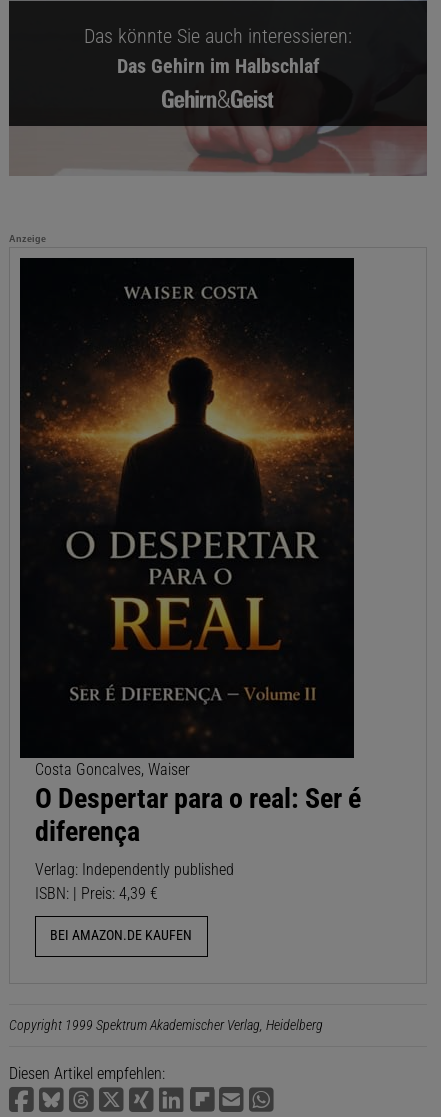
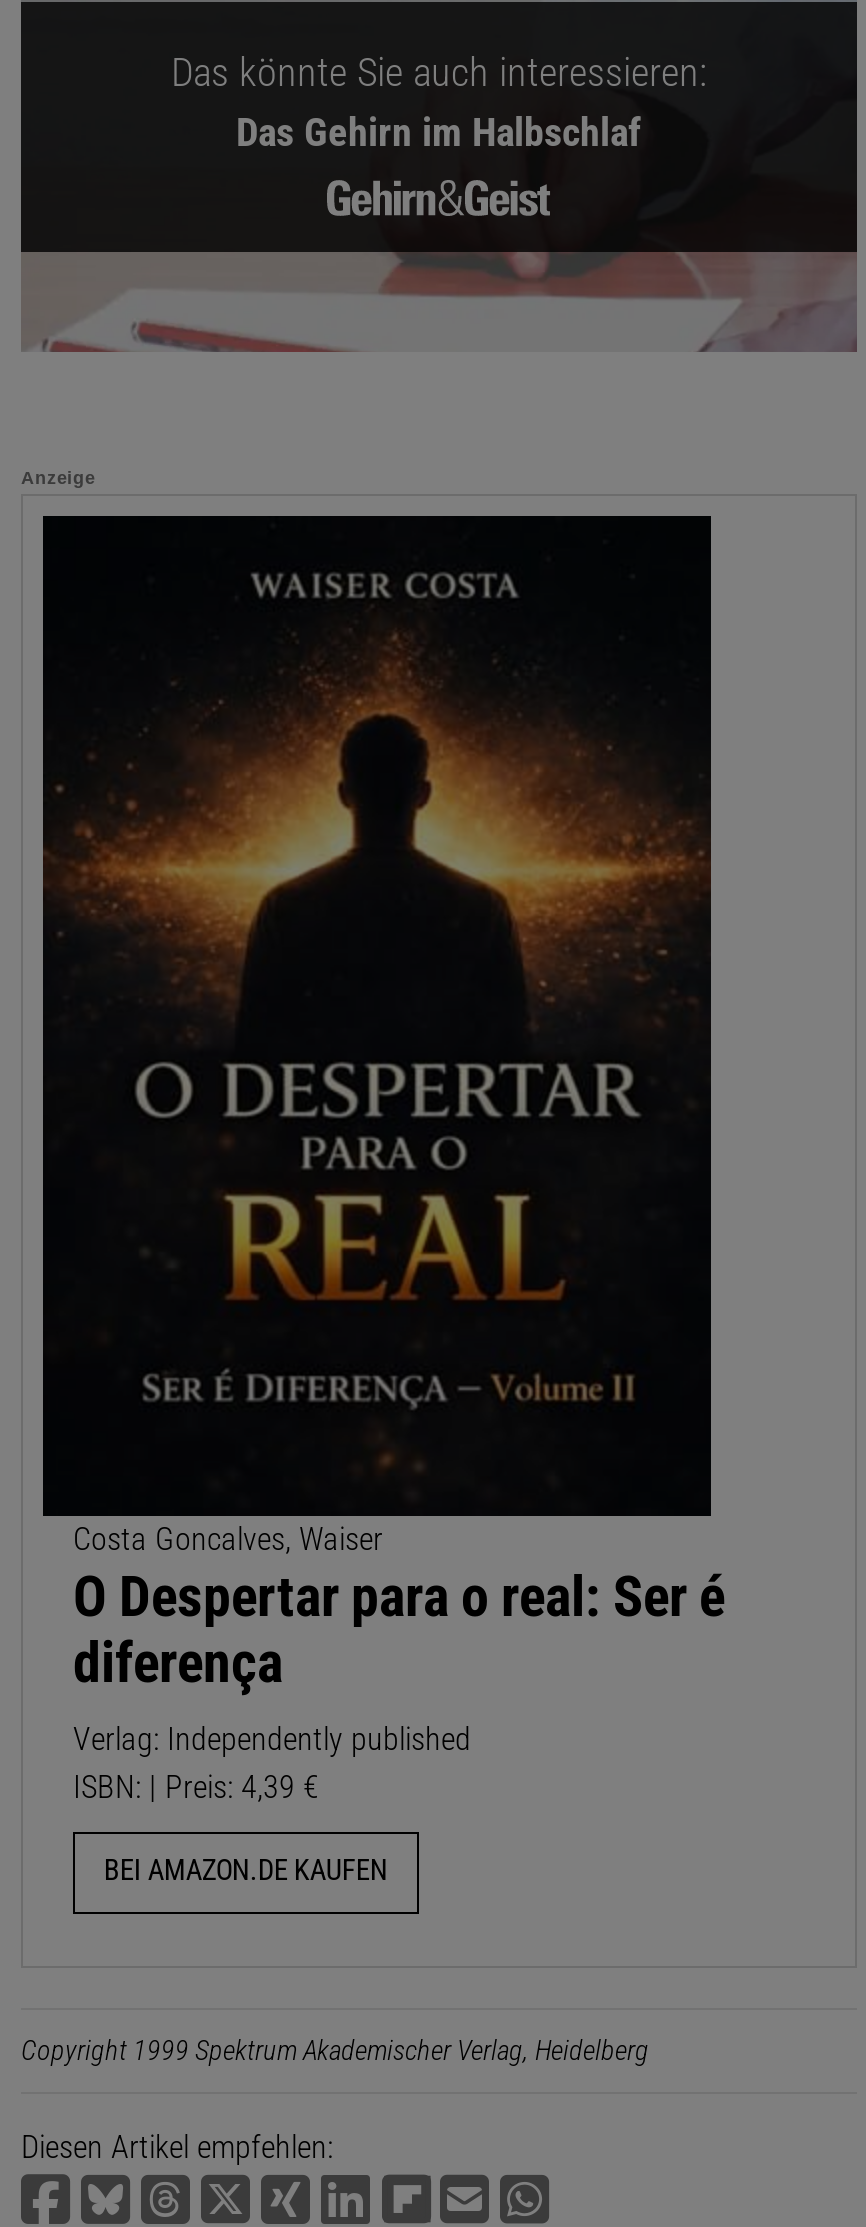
[26,125,426,175] [image] -> [37,250,853,352] [image]

